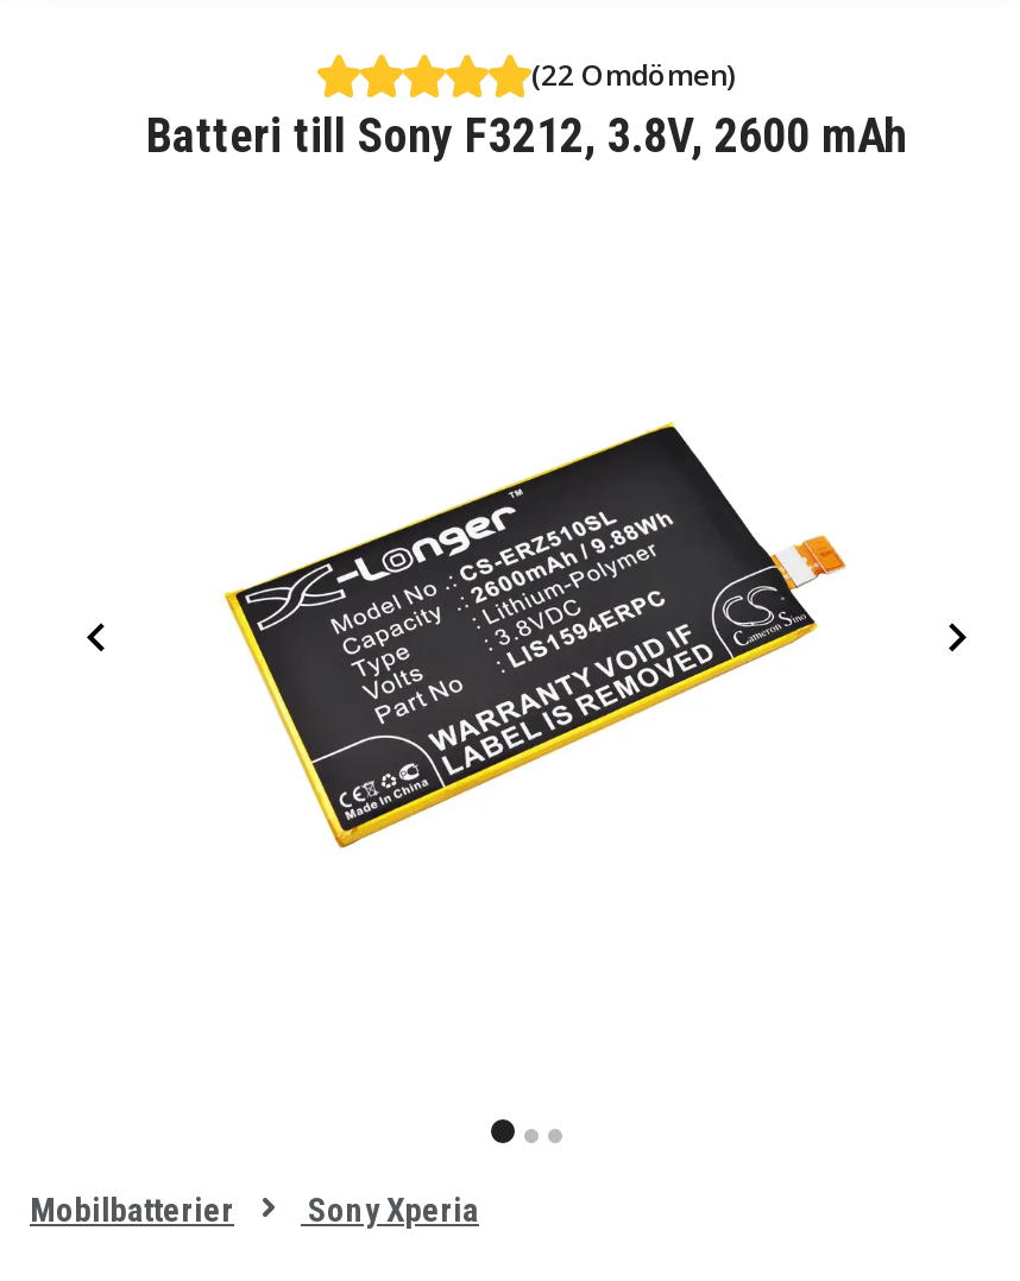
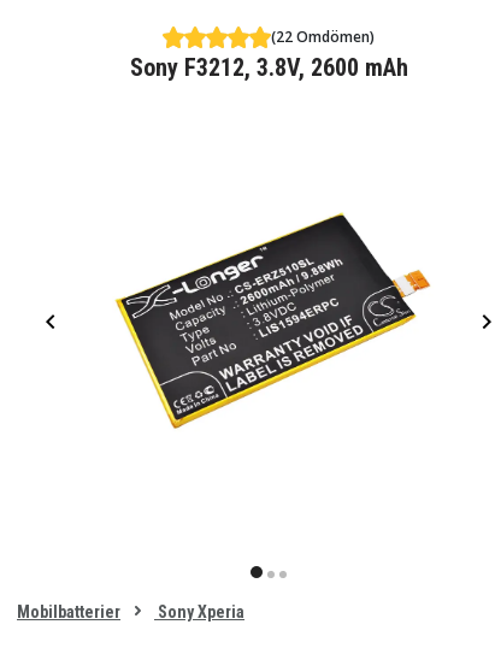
[146,107,907,164] Batteri till Sony F3212, 3.8V, 2600 mAh -> [129,53,408,82] Sony F3212, 3.8V, 2600 mAh

